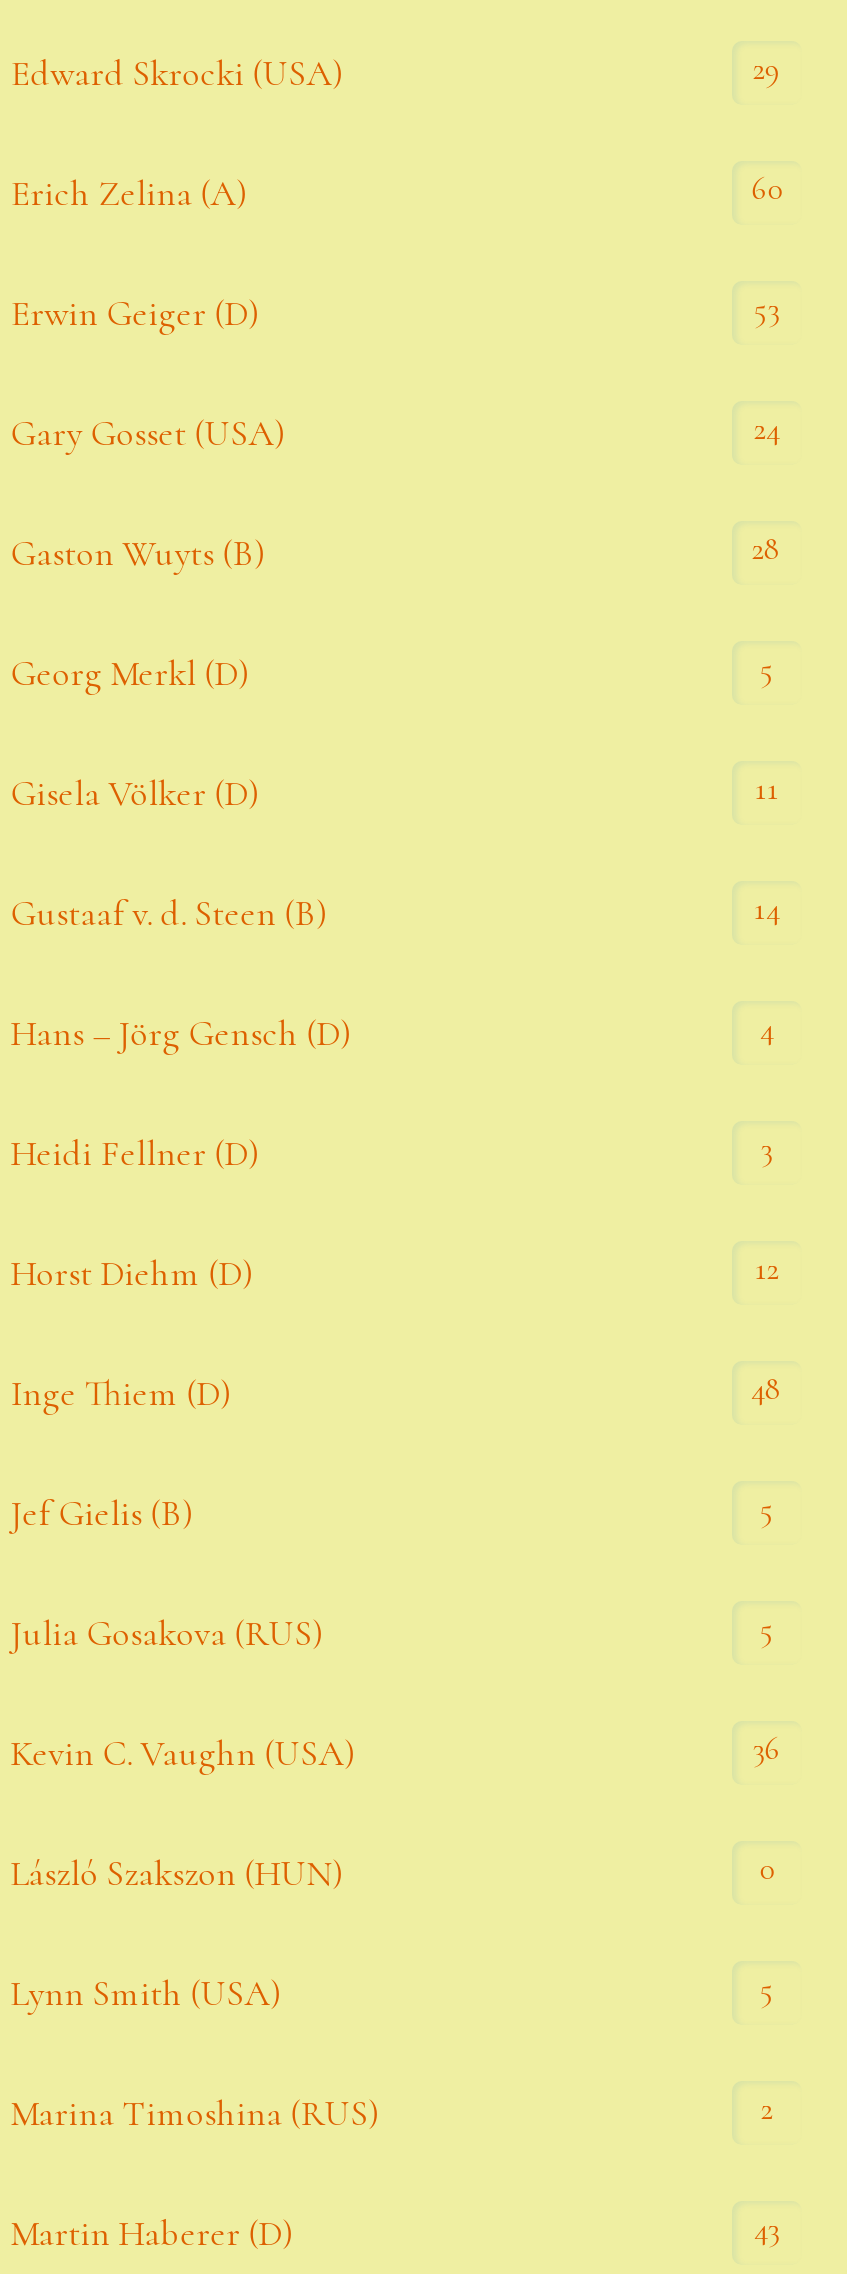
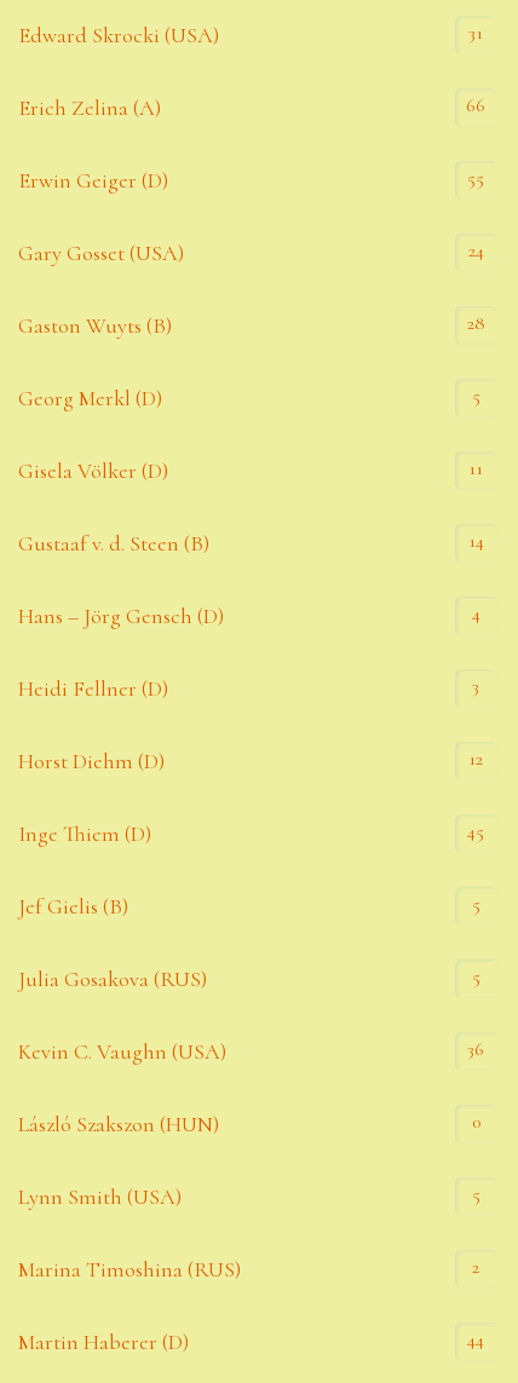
[753,50,781,90] 29 -> [469,21,483,45] 31
[752,170,782,210] 60 -> [466,94,486,118] 66
[754,290,780,330] 53 -> [468,166,484,190] 55
[751,1370,783,1410] 48 -> [468,820,484,844] 45
[754,2210,780,2250] 43 -> [468,1328,484,1352] 44

